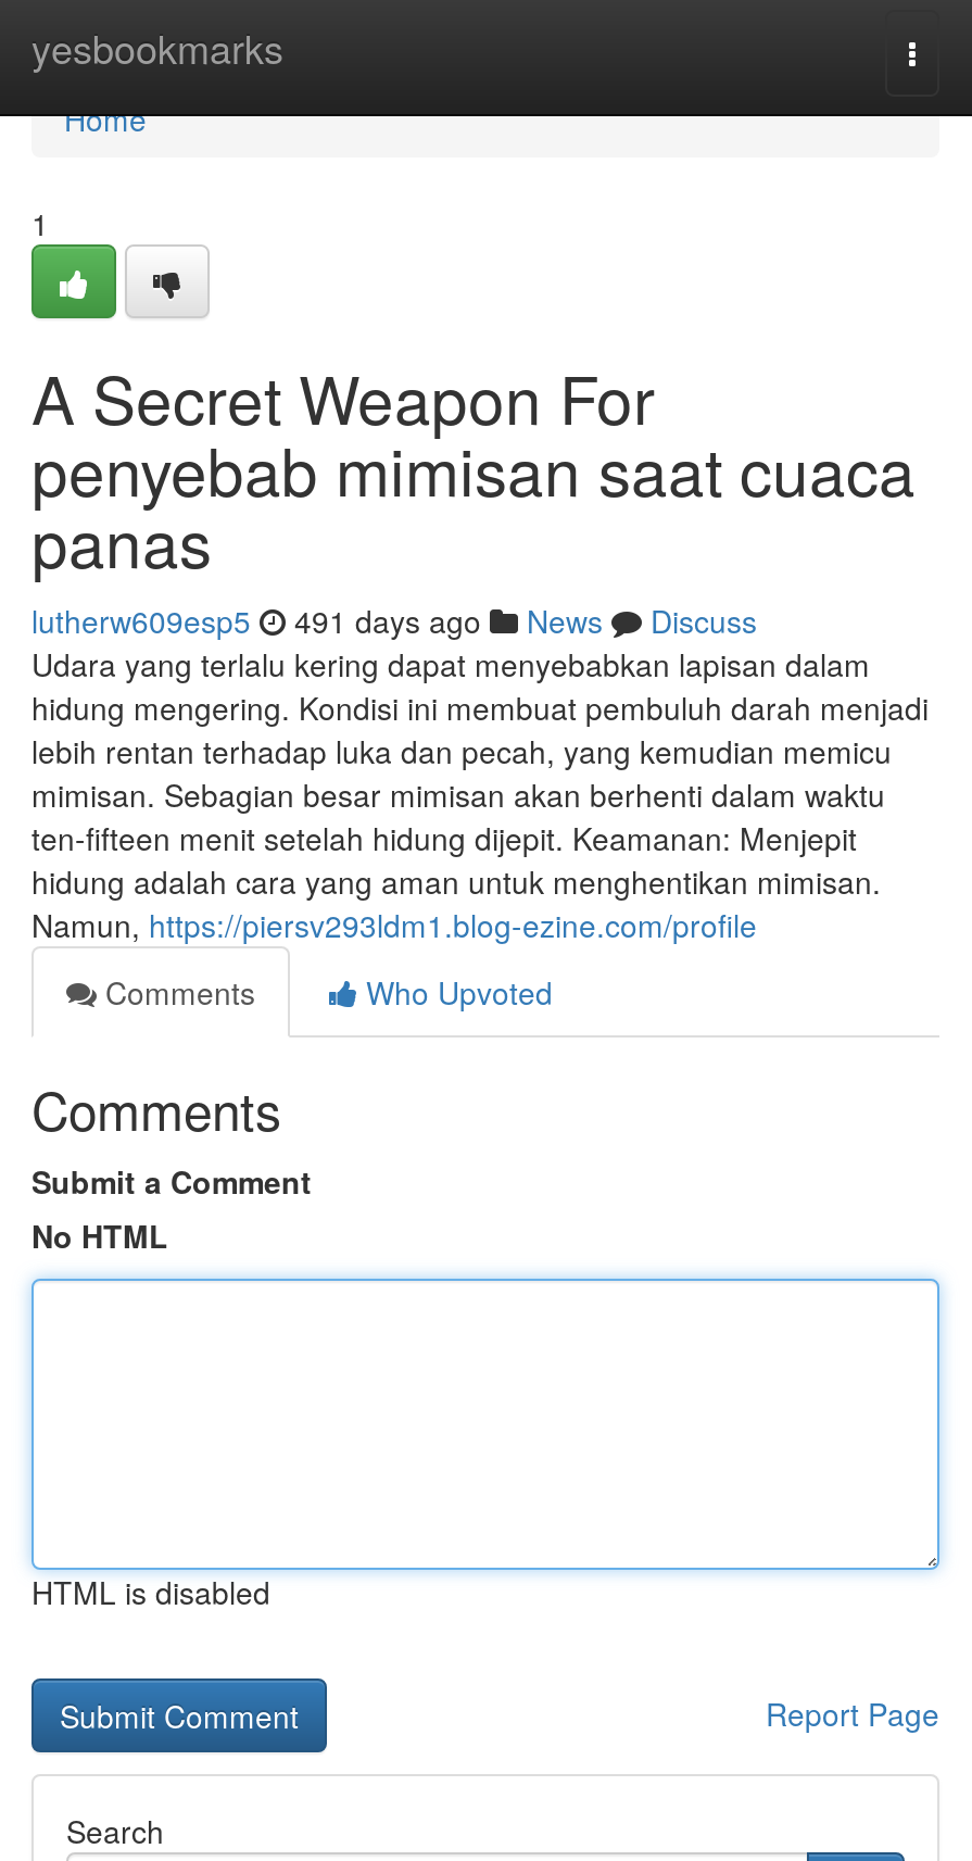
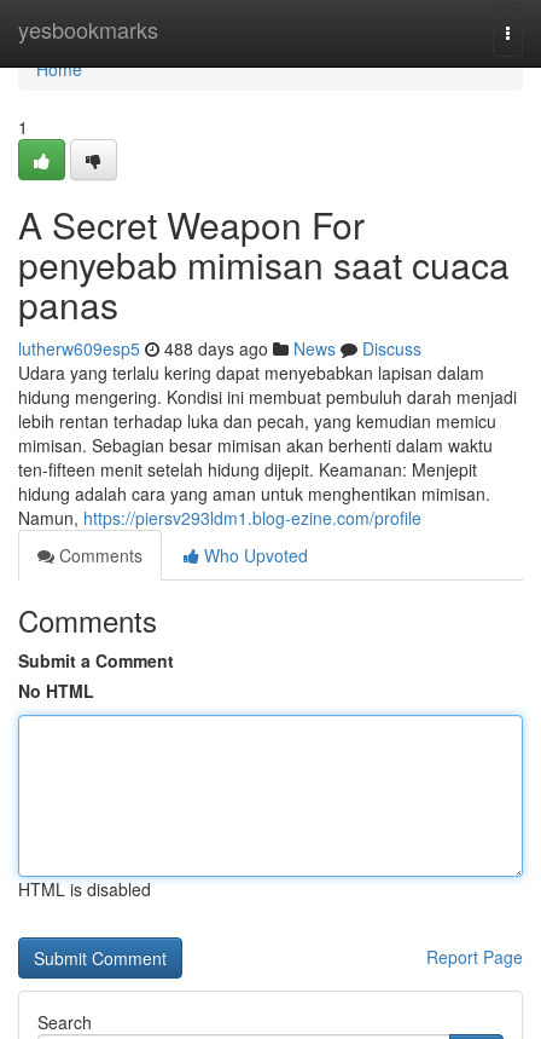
[31,599,757,642] lutherw609esp5 491 days ago News Discuss -> [18,336,421,360] lutherw609esp5 488 days ago News Discuss

